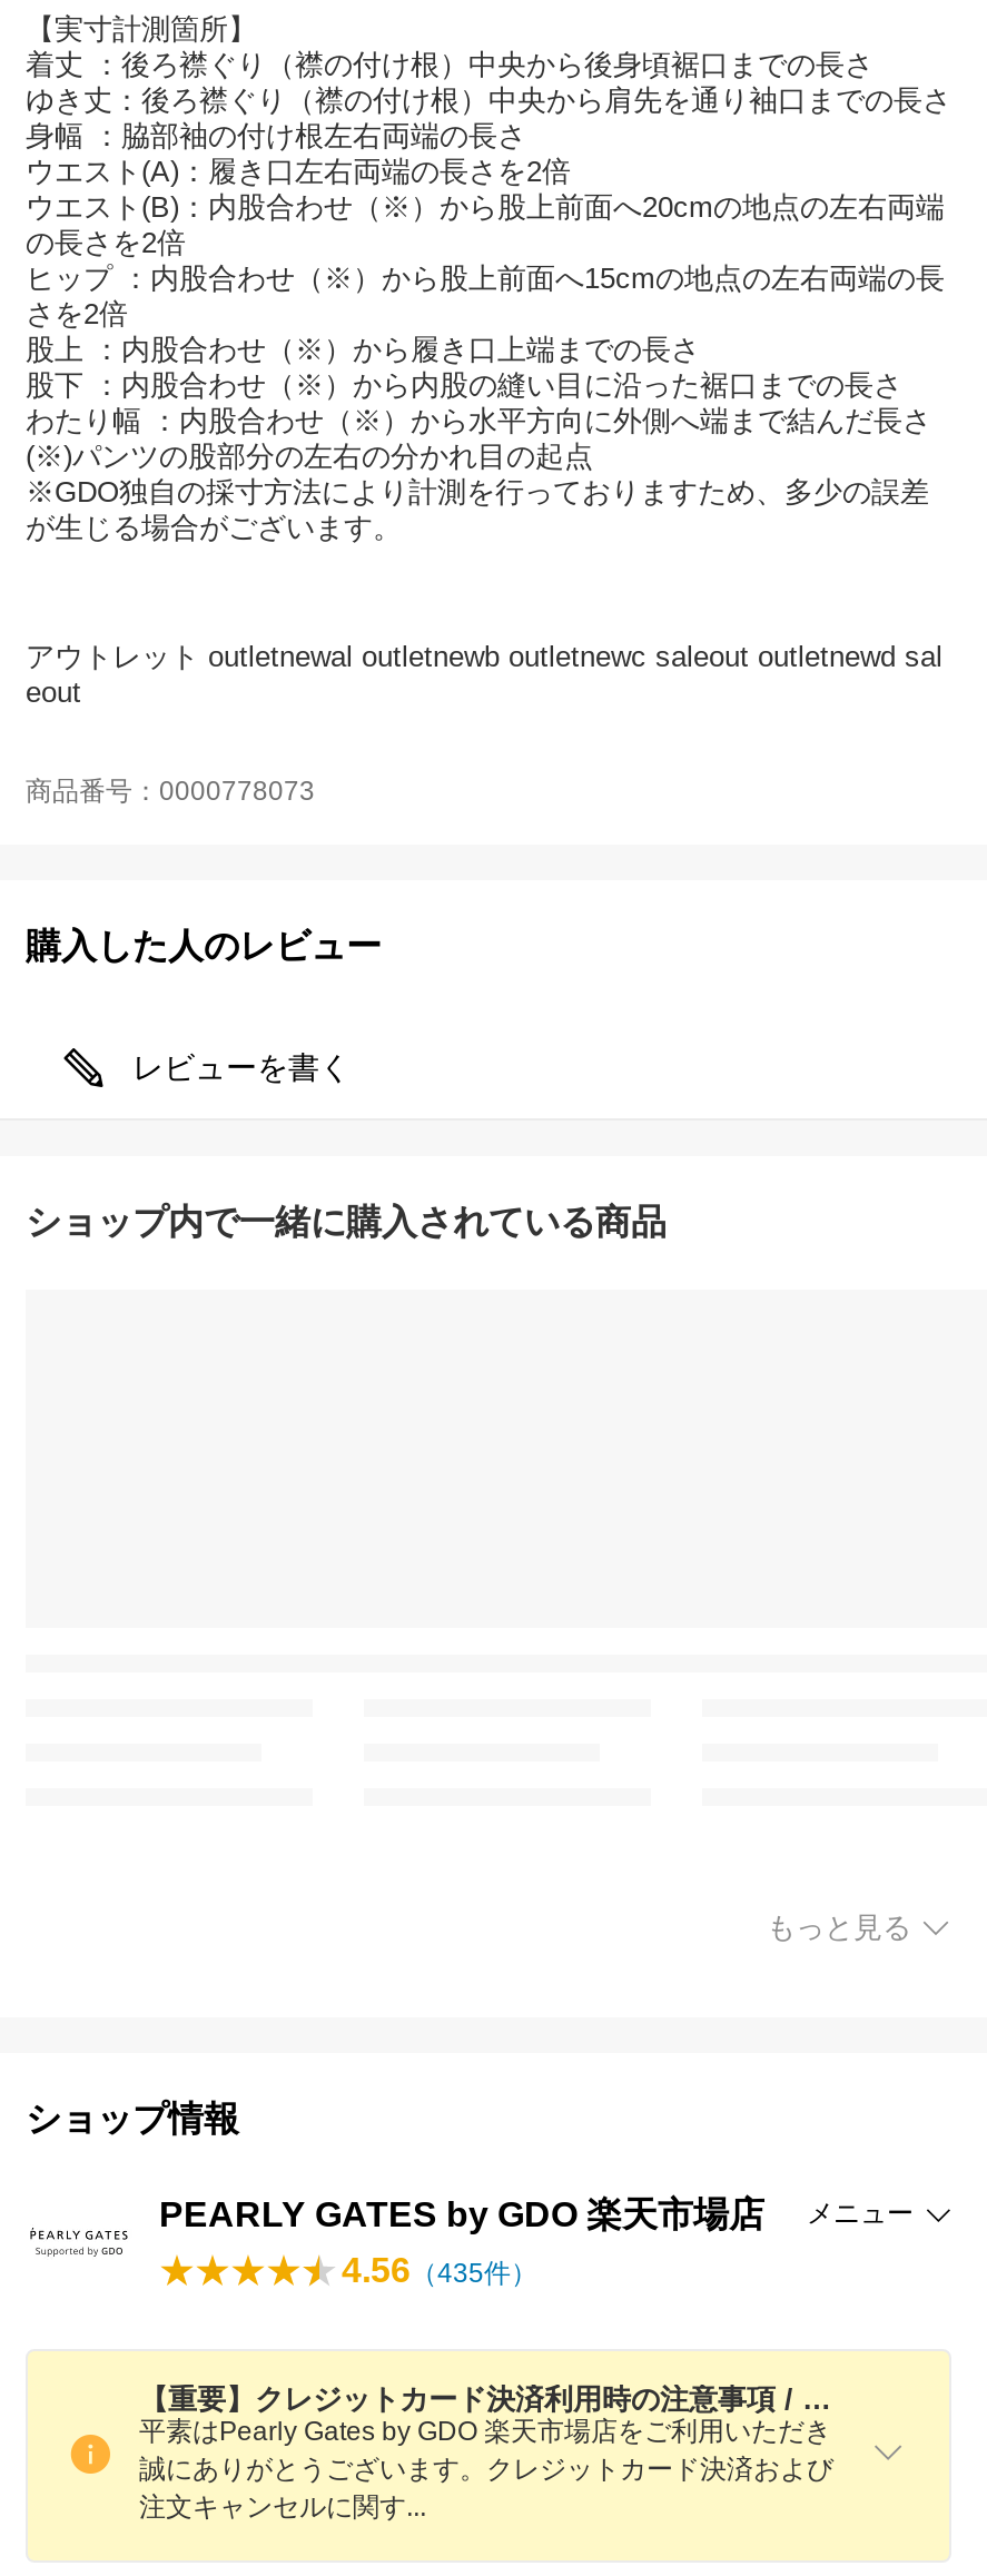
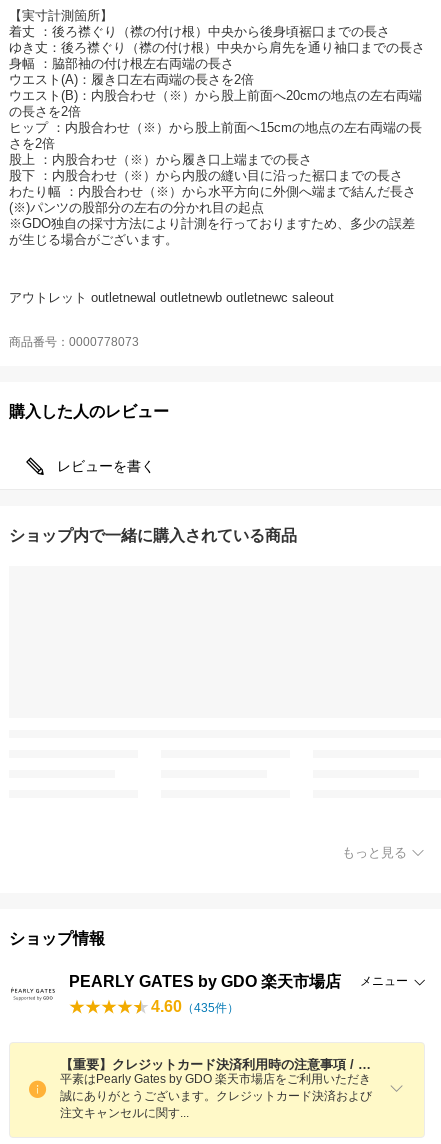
[26,640,942,709] アウトレット outletnewal outletnewb outletnewc saleout outletnewd sal | eout -> [9,290,334,305] アウトレット outletnewal outletnewb outletnewc saleout
[342,2251,537,2289] 4.56（435件） -> [151,998,239,1015] 4.60（435件）

